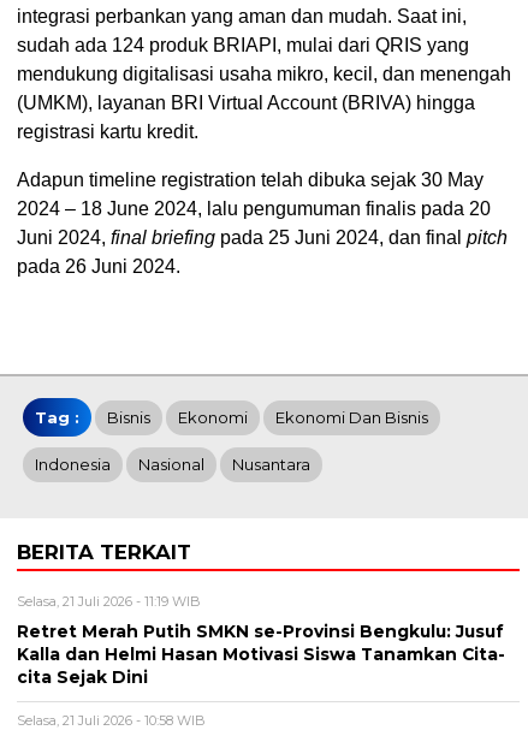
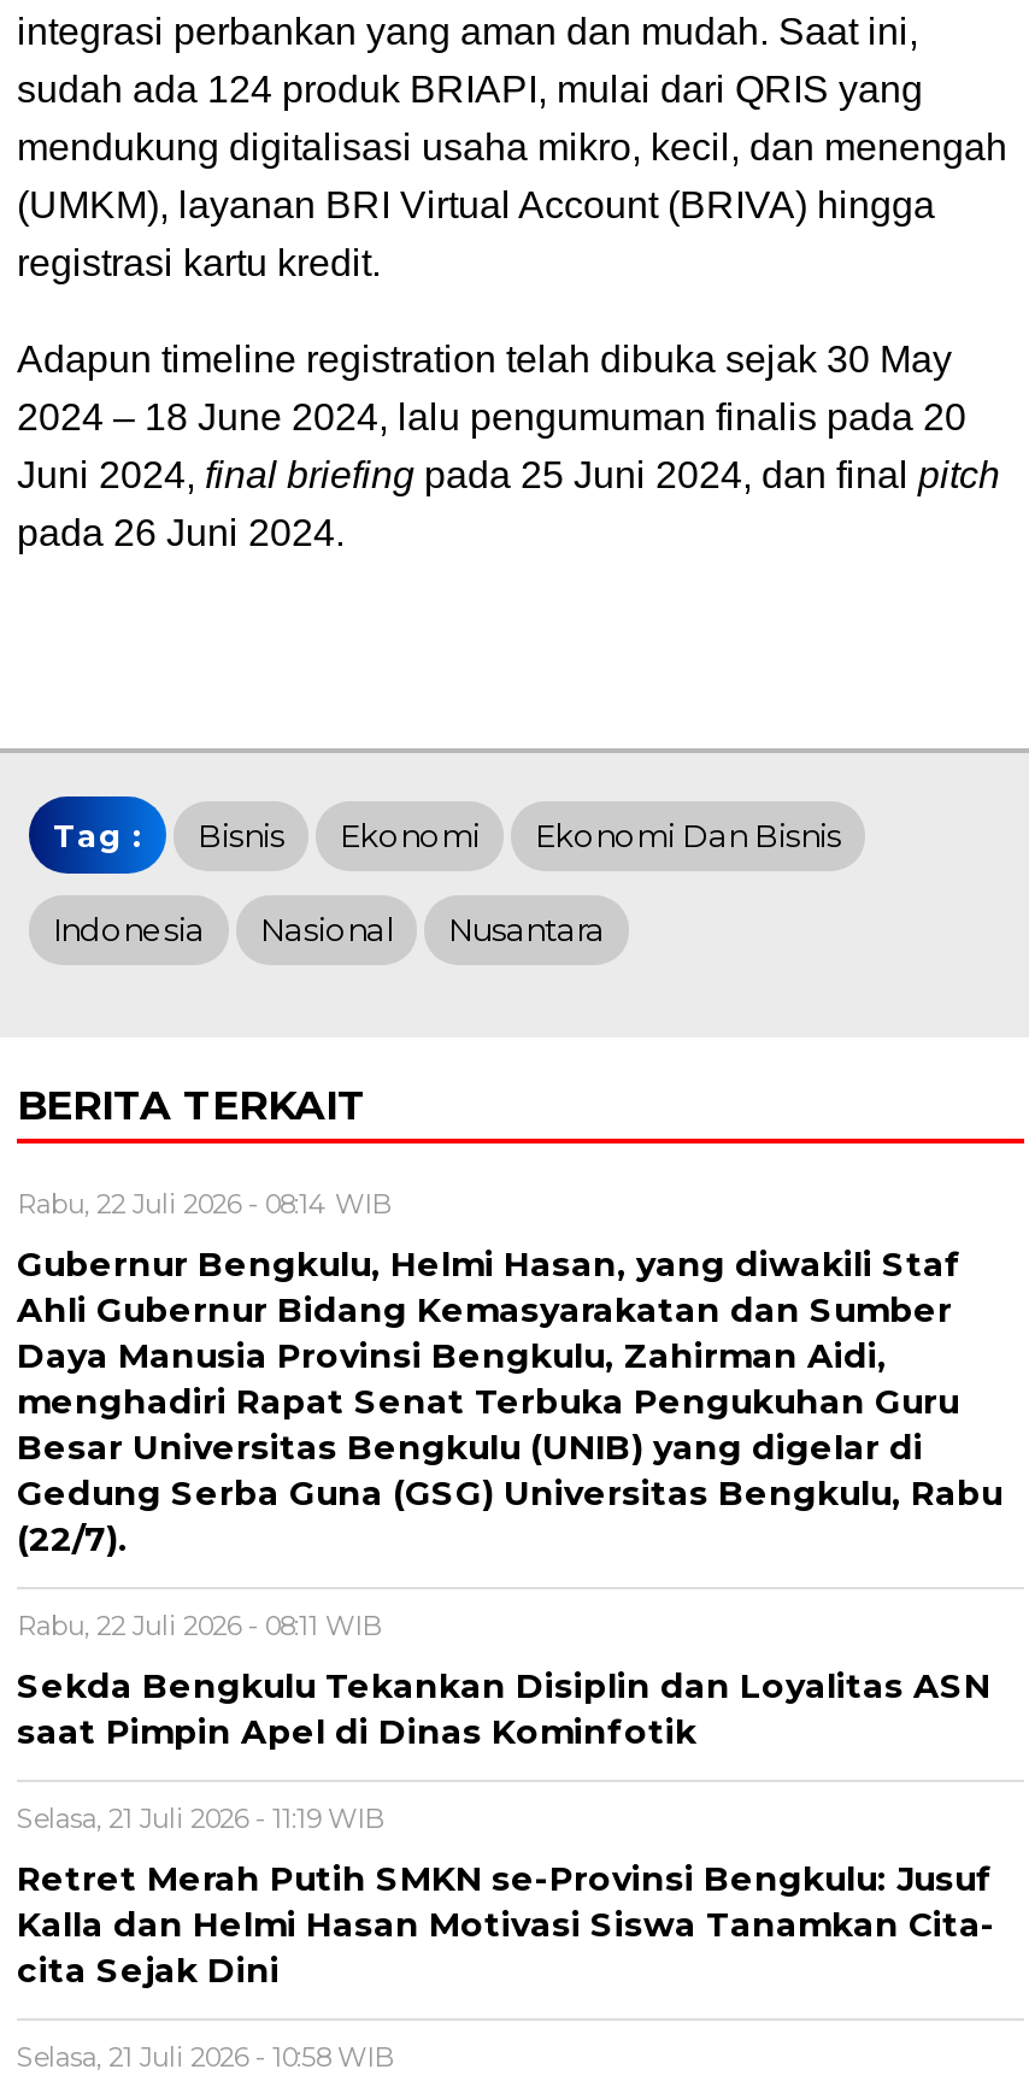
none -> [17,1188,1002,1752] Rabu, 22 Juli 2026 - 08:14 WIB | Gubernur Bengkulu, Helmi Hasan, yang diwakili Staf | Ahli Gubernur Bidang Kemasyarakatan dan Sumber | Daya Manusia Provinsi Bengkulu, Zahirman Aidi, | menghadiri Rapat Senat Terbuka Pengukuhan Guru | Besar Universitas Bengkulu (UNIB) yang digelar di | Gedung Serba Guna (GSG) Universitas Bengkulu, Rabu | (22/7). | Rabu, 22 Juli 2026 - 08:11 WIB | Sekda Bengkulu Tekankan Disiplin dan Loyalitas ASN | saat Pimpin Apel di Dinas Kominfotik

